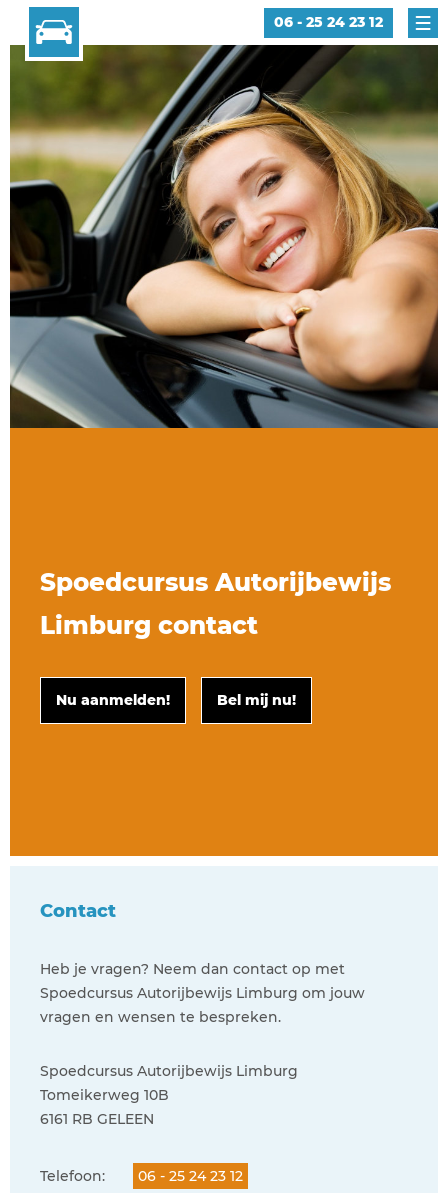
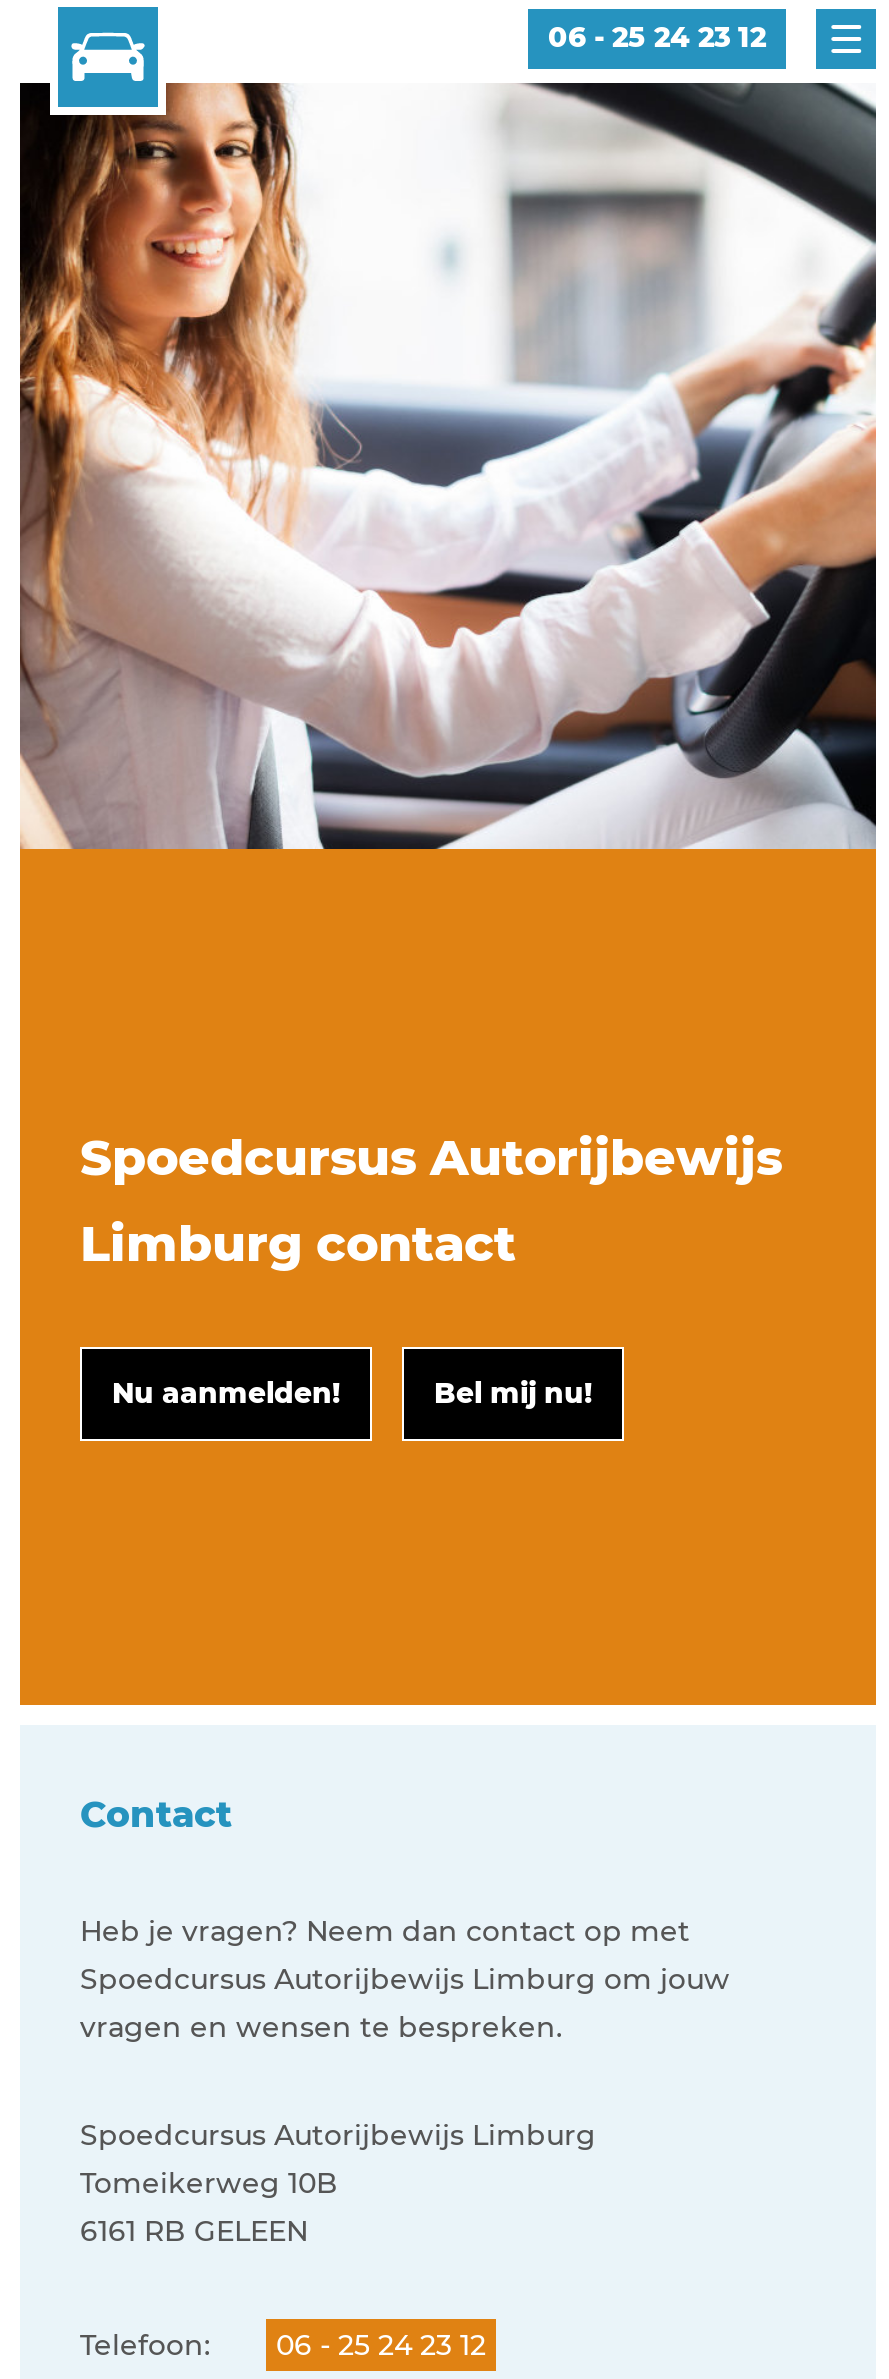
[9,44,439,429] [image] -> [18,81,878,851] [image]

